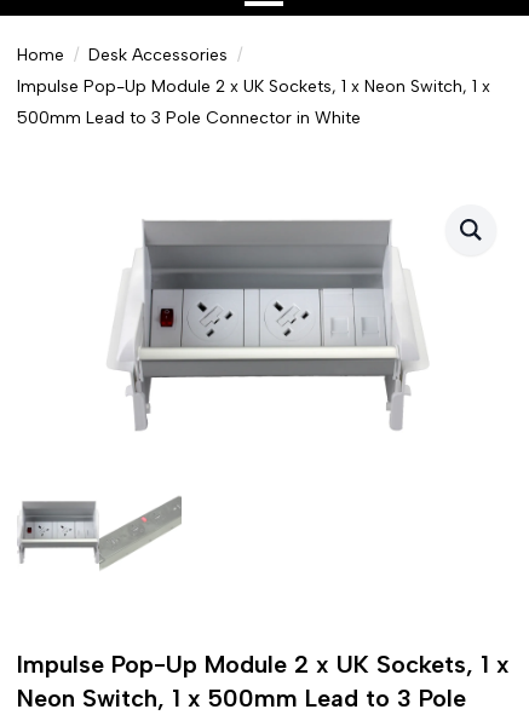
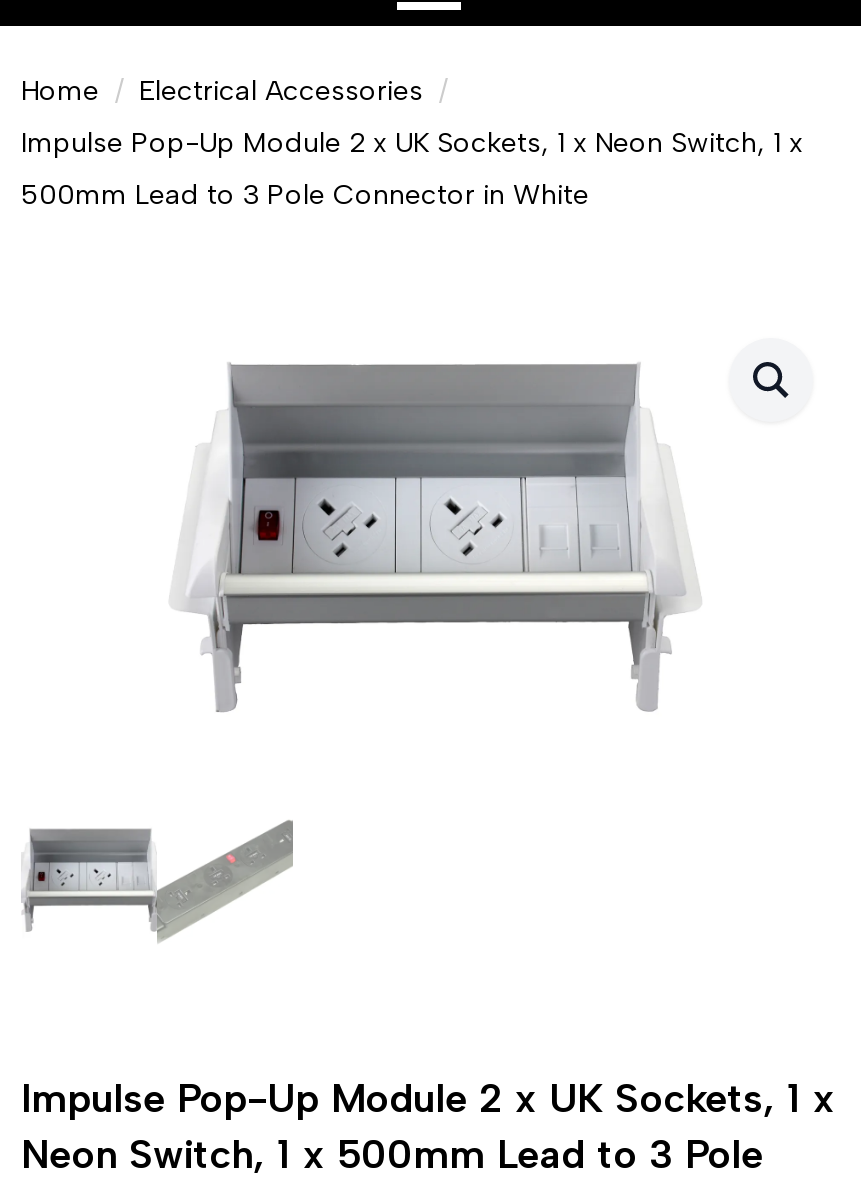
[88,45,228,65] Desk Accessories -> [139,74,423,108] Electrical Accessories

